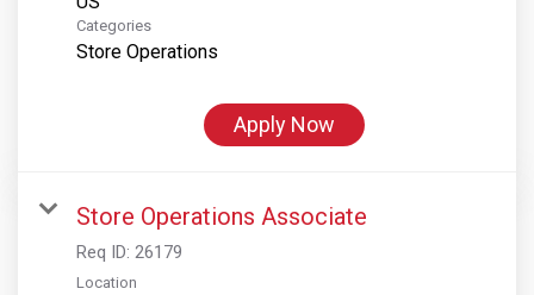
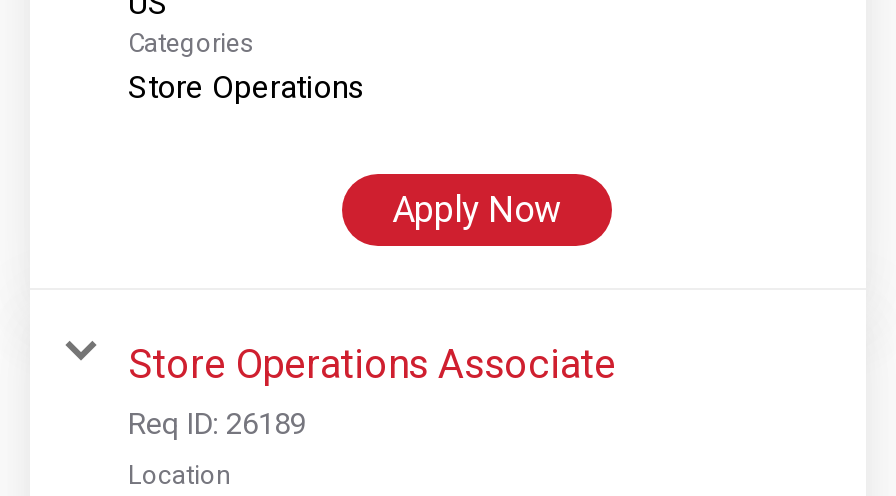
[76,241,182,263] Req ID: 26179 -> [128,405,306,441] Req ID: 26189

